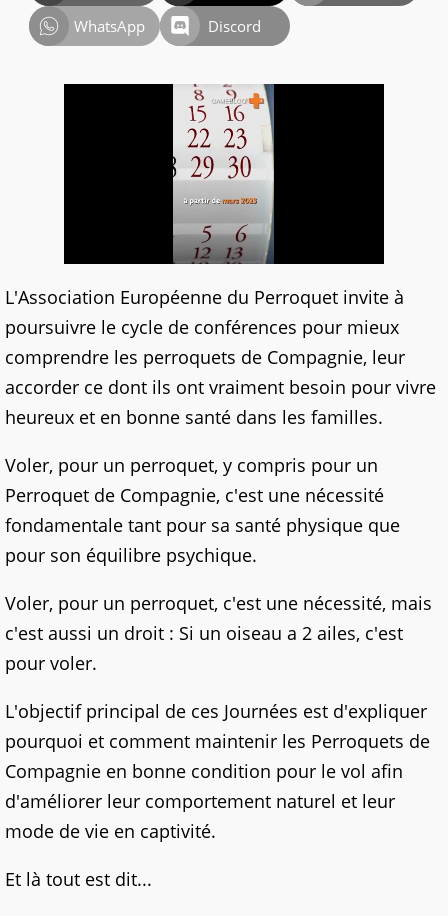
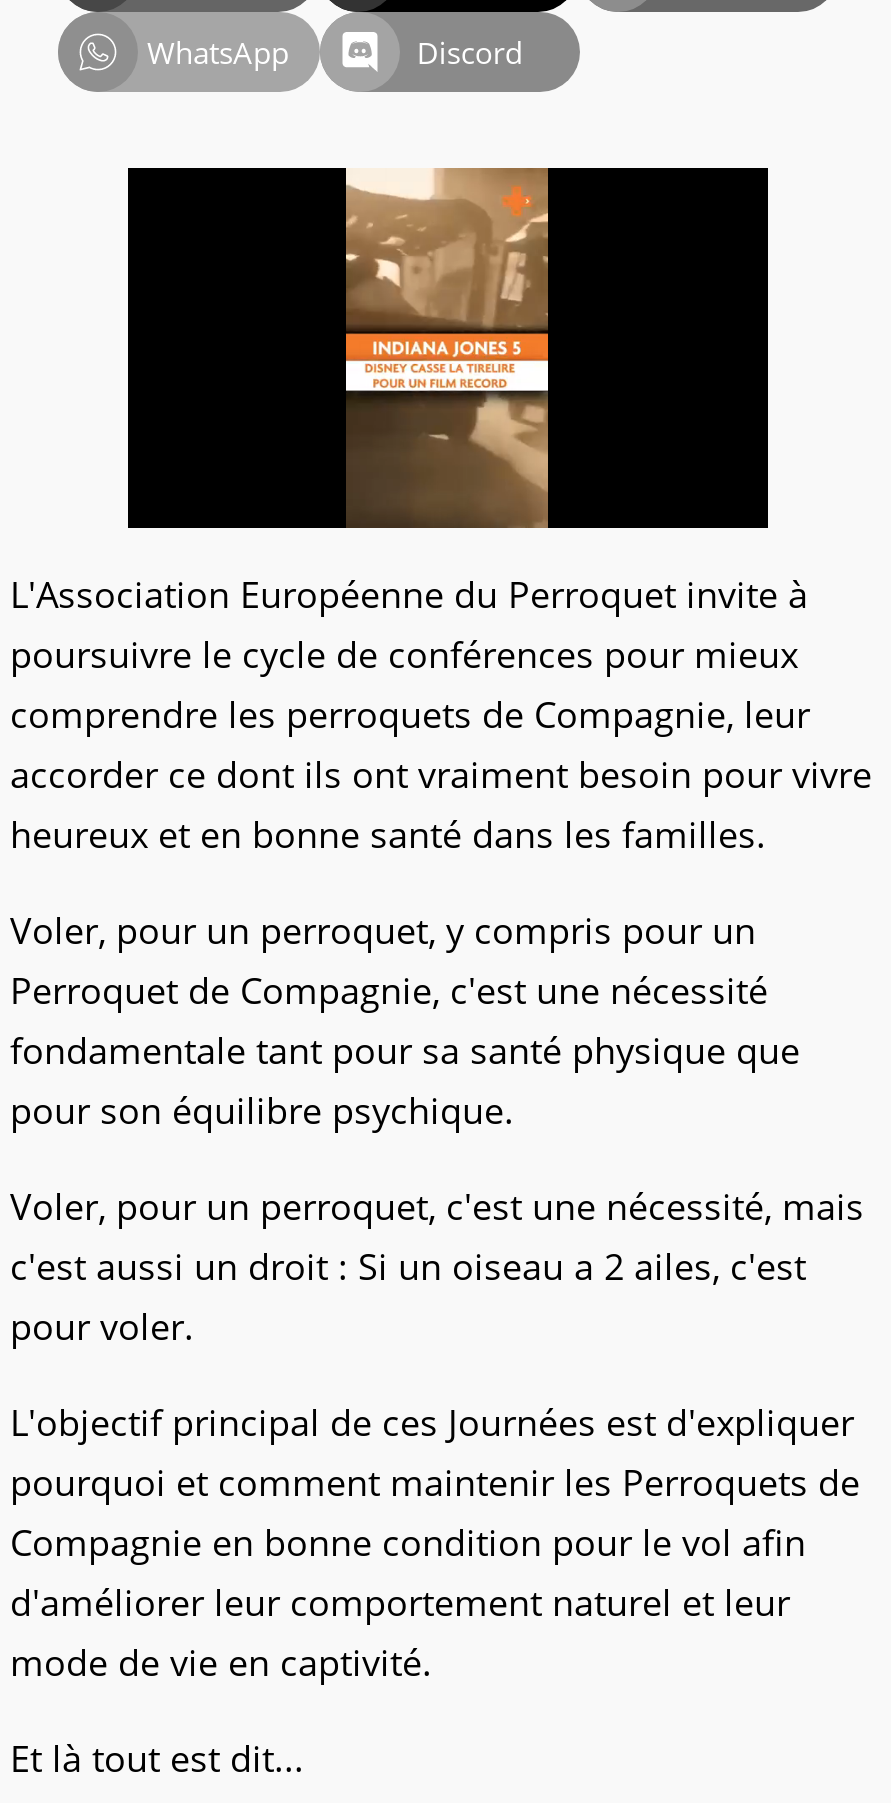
[172,83,275,265] [image] -> [344,166,550,530] [image]

